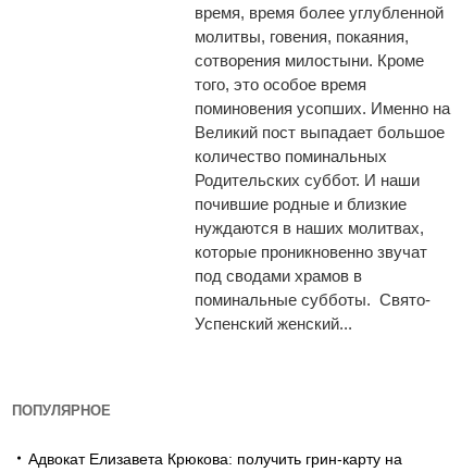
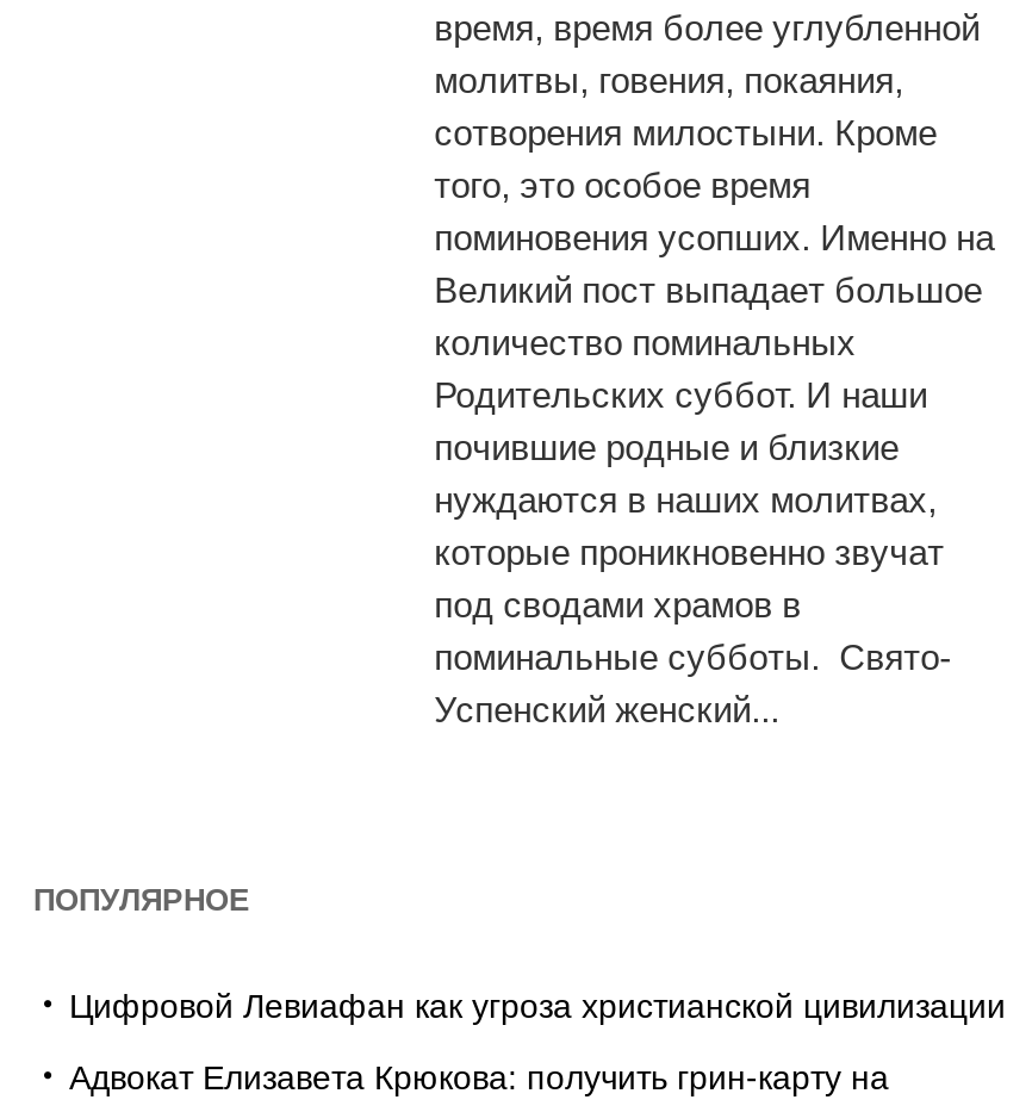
none -> [69,987,1006,1025] Цифровой Левиафан как угроза христианской цивилизации

